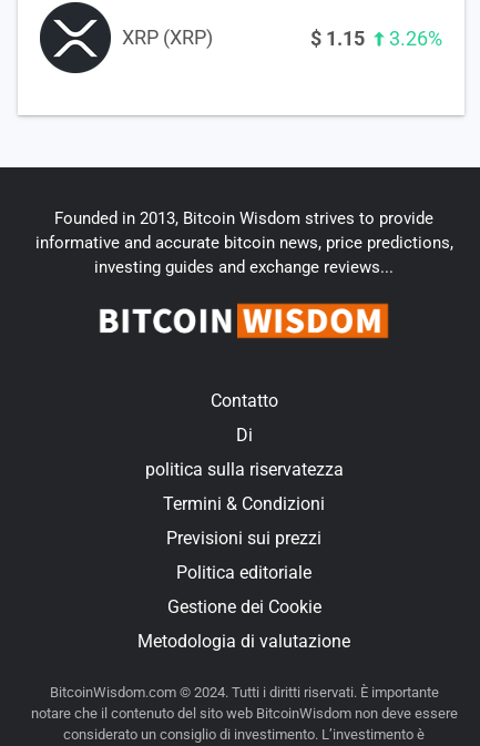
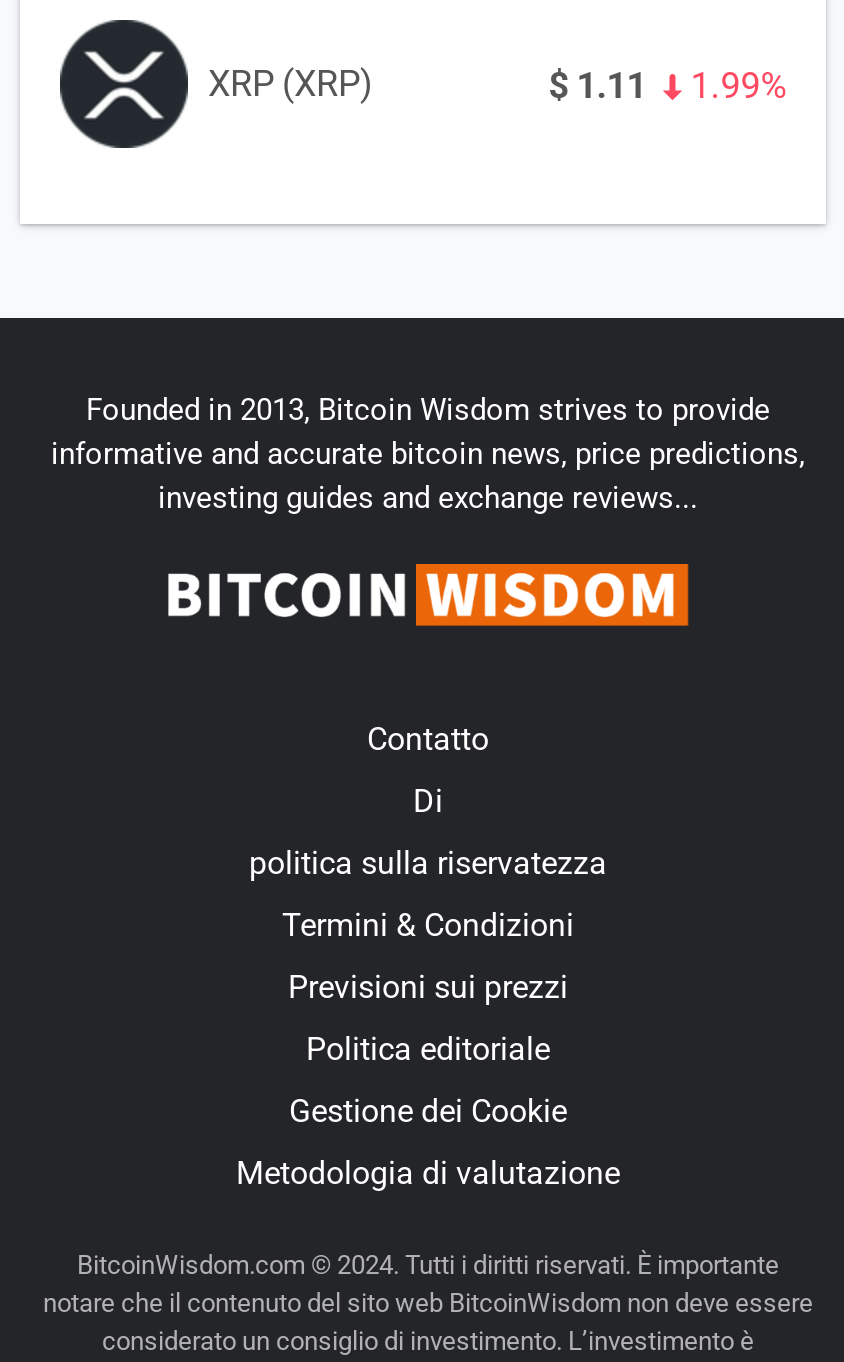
[311,27,365,50] $ 1.15 -> [548,65,646,107] $ 1.11
[389,27,443,50] 3.26% -> [690,65,786,107] 1.99%

